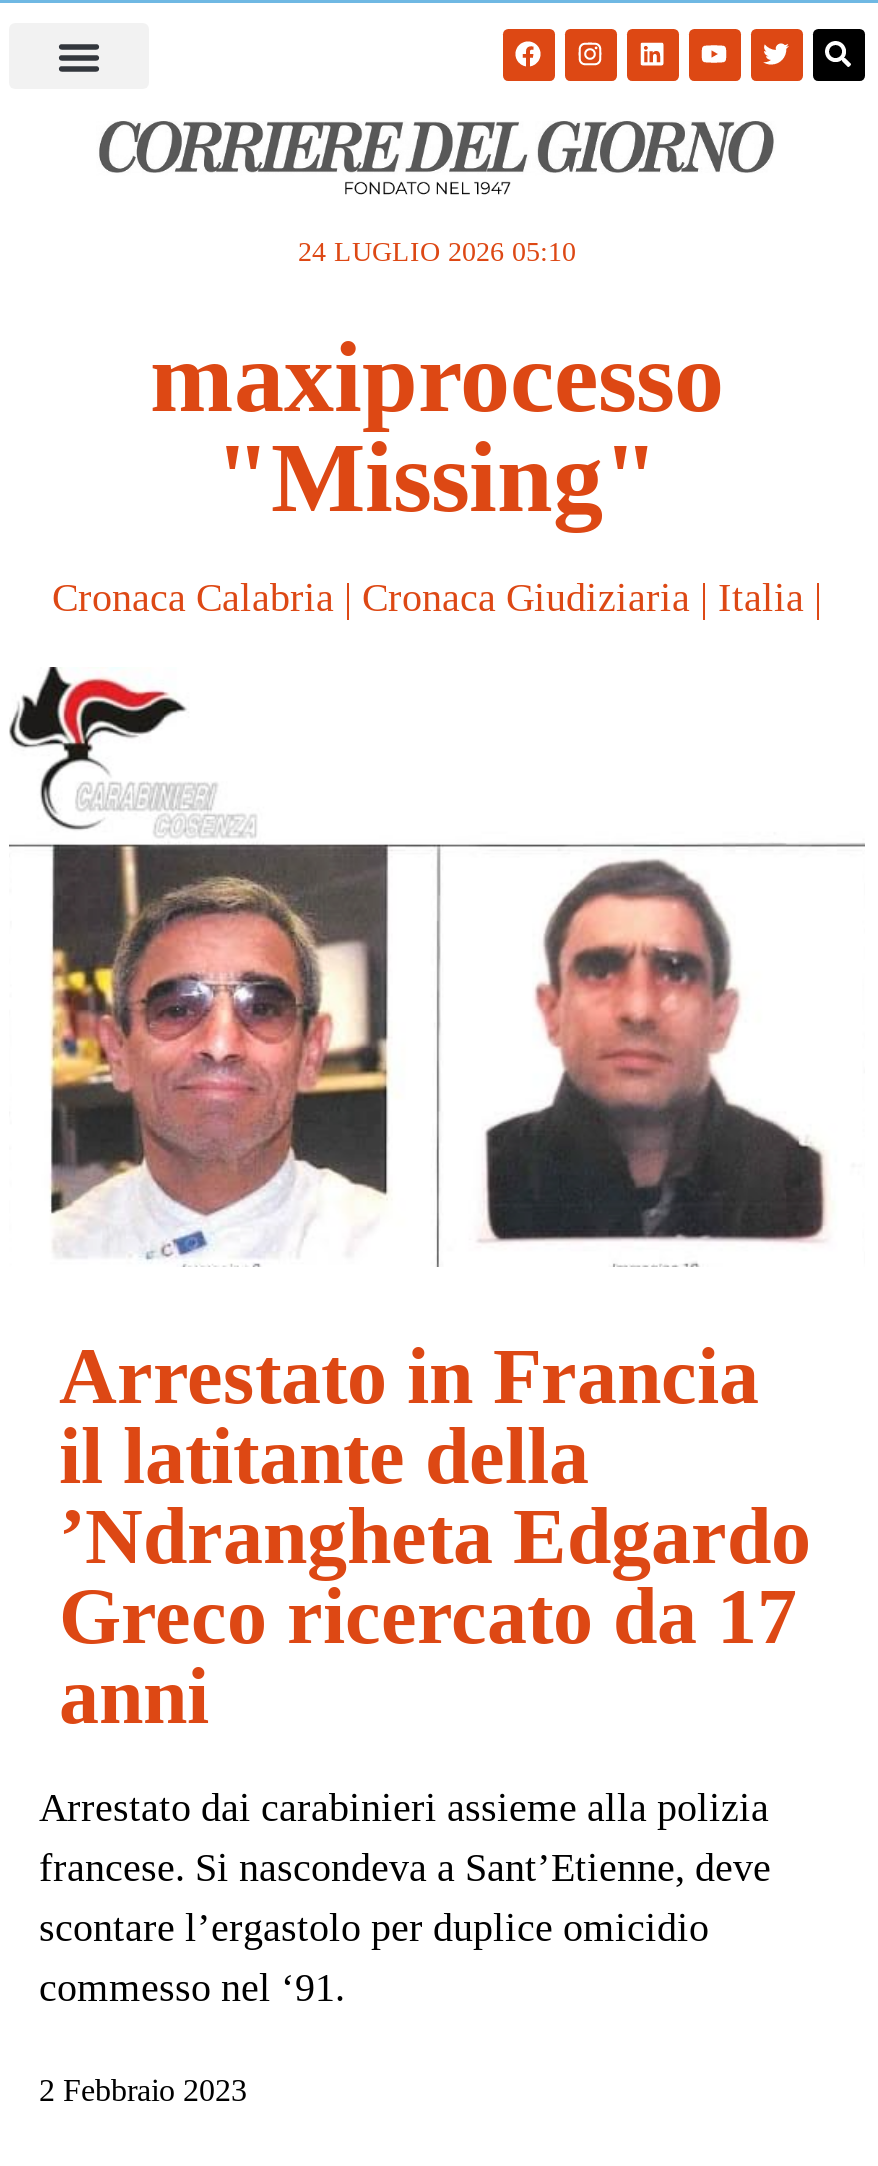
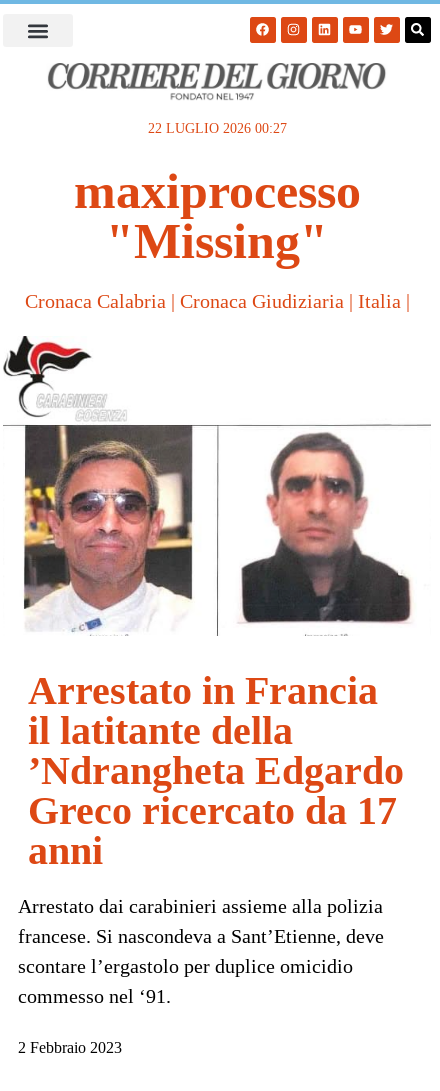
[298,237,576,267] 24 LUGLIO 2026 05:10 -> [147,121,286,136] 22 LUGLIO 2026 00:27

